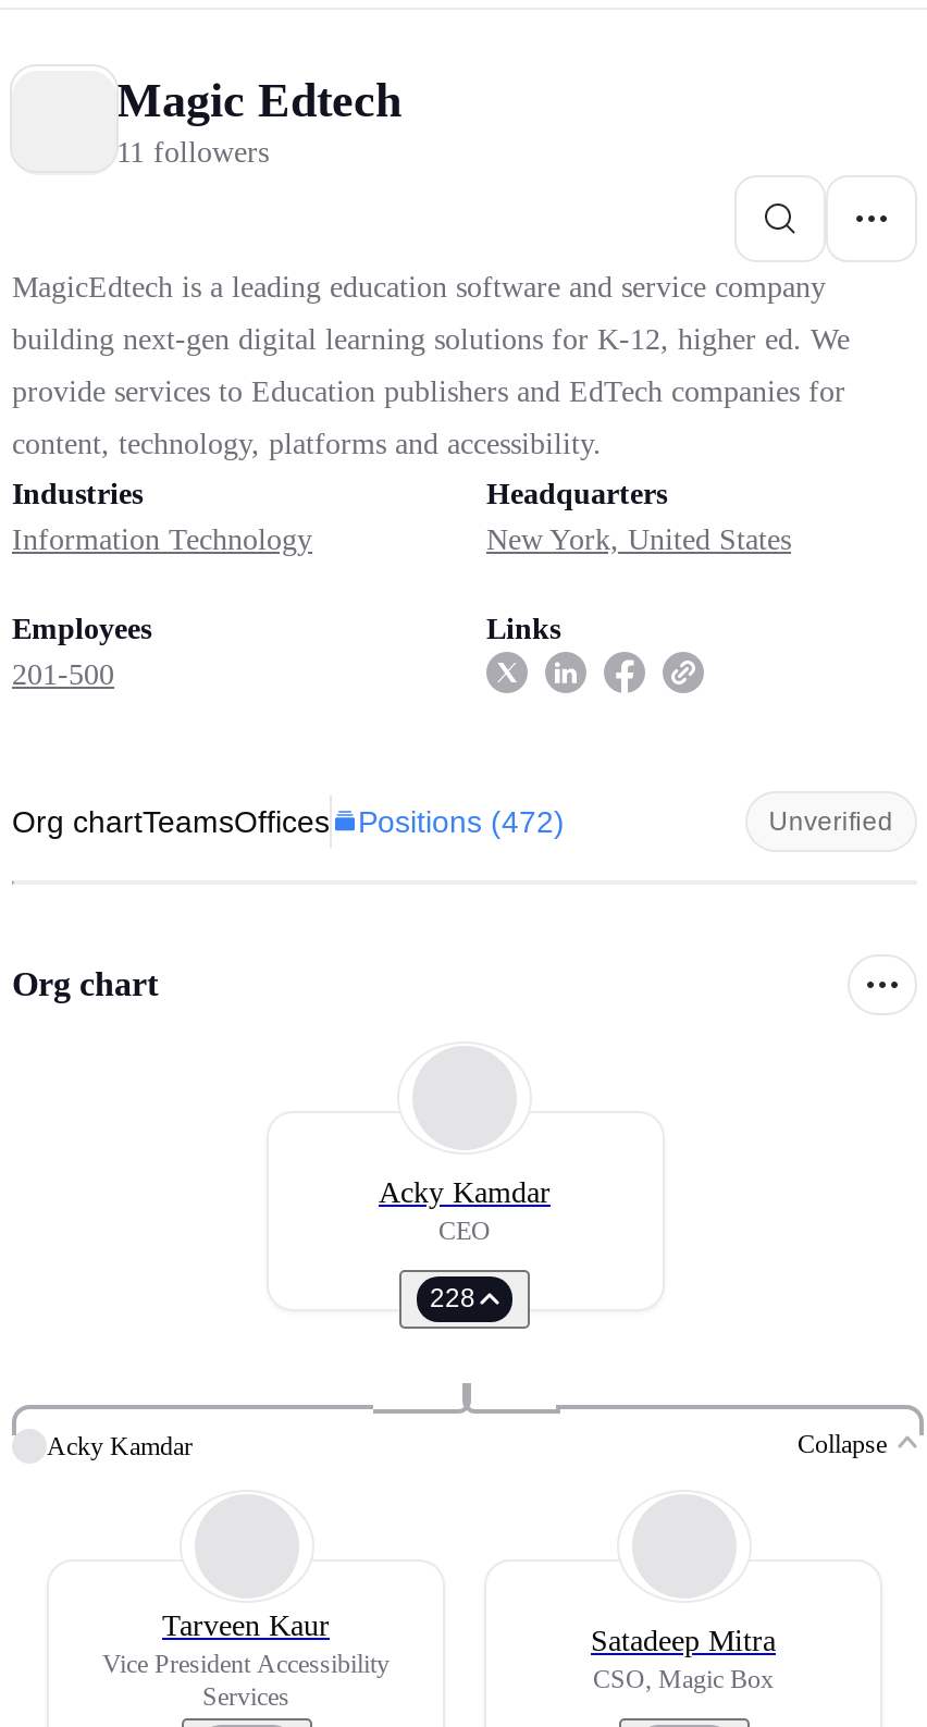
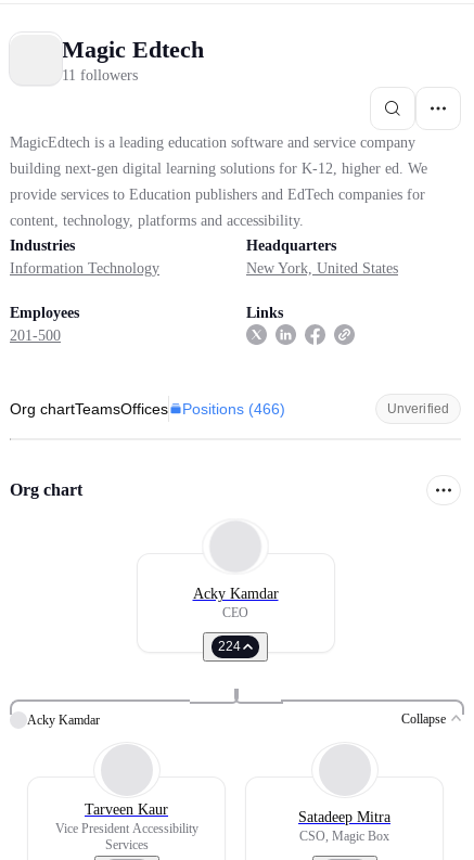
[12,804,565,839] Org chartTeamsOffices Positions (472) -> [10,400,285,418] Org chartTeamsOffices Positions (466)
[430,1283,475,1313] 228 -> [218,639,241,654] 224

